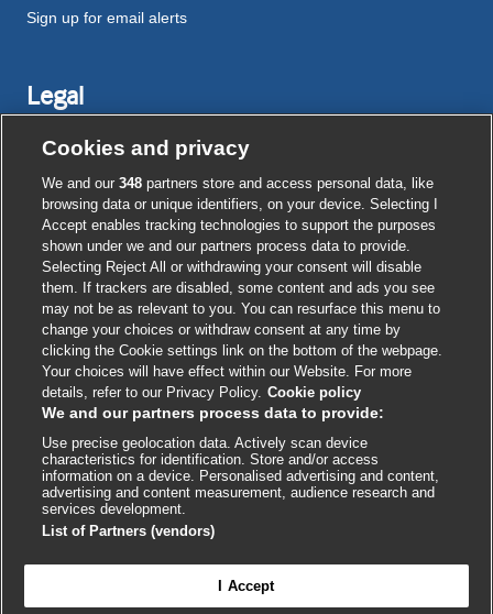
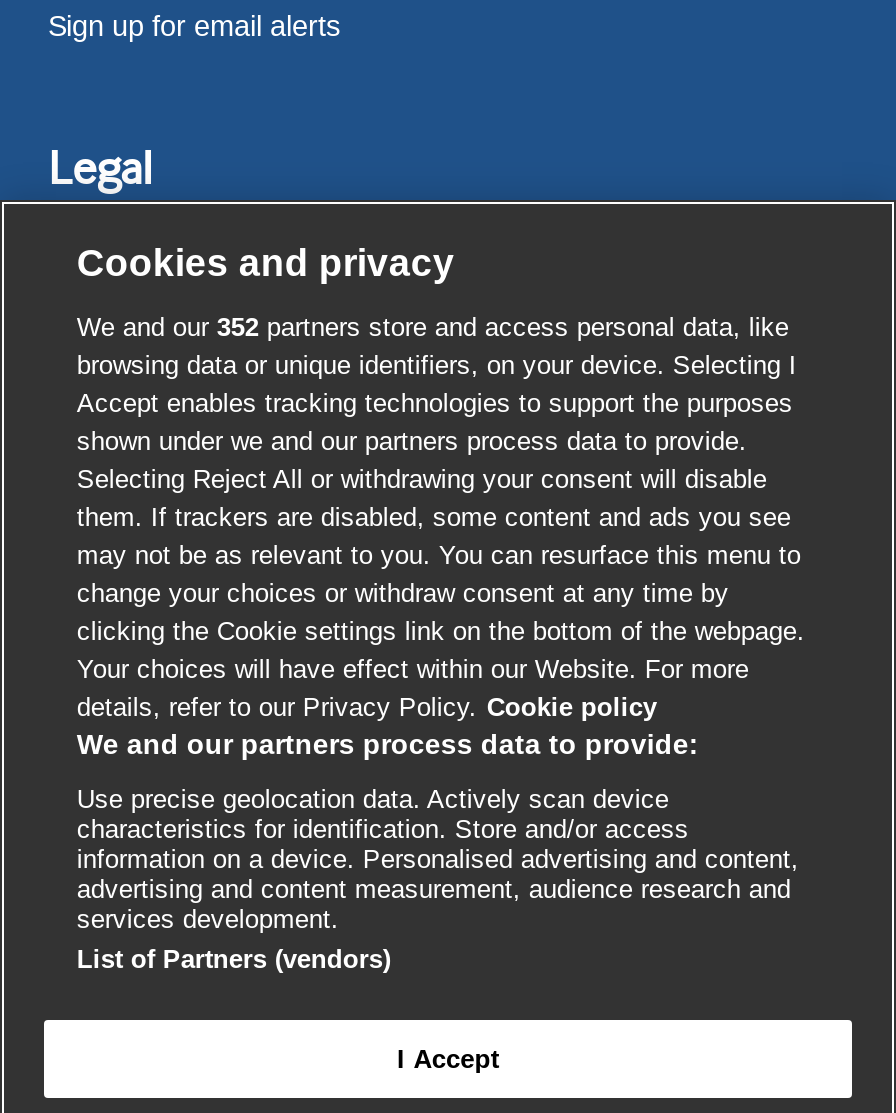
[42,175,434,191] We and our 348 partners store and access personal data, like -> [77,312,789,342] We and our 352 partners store and access personal data, like

